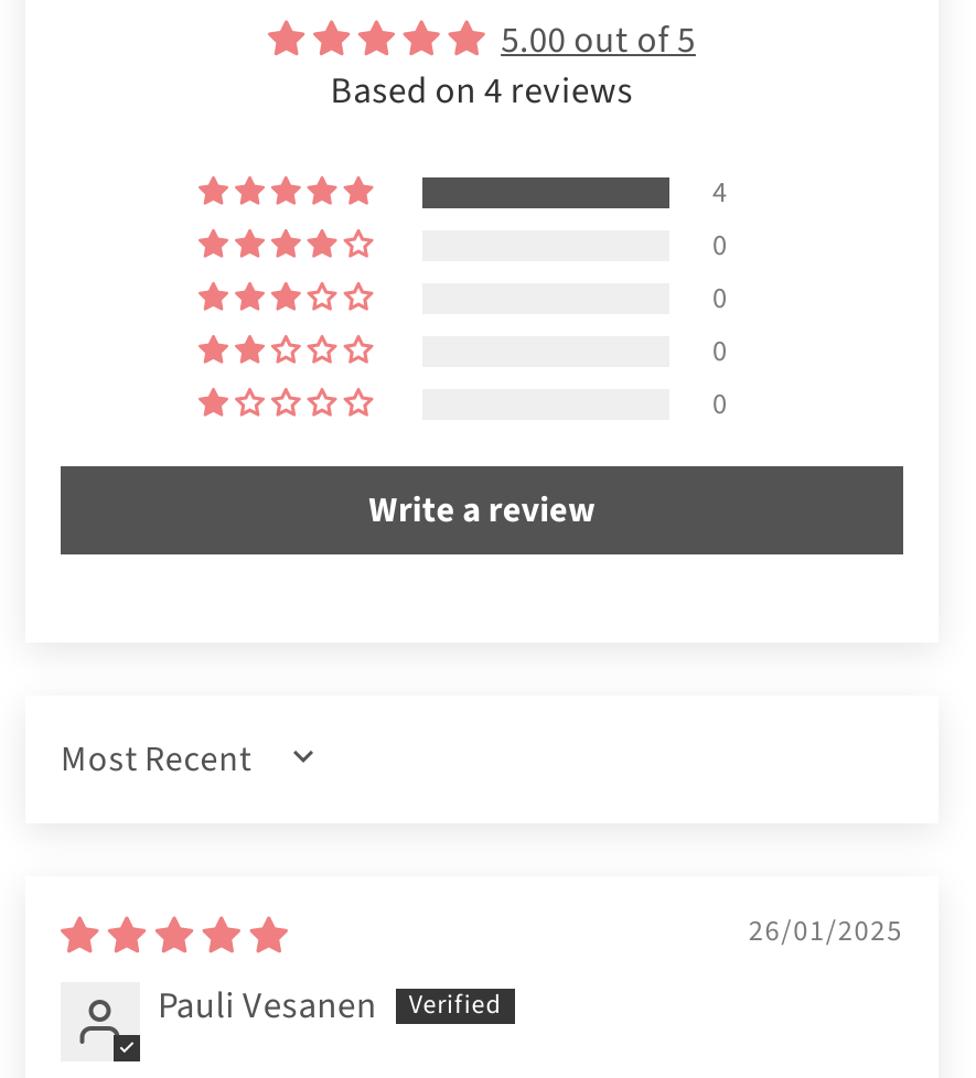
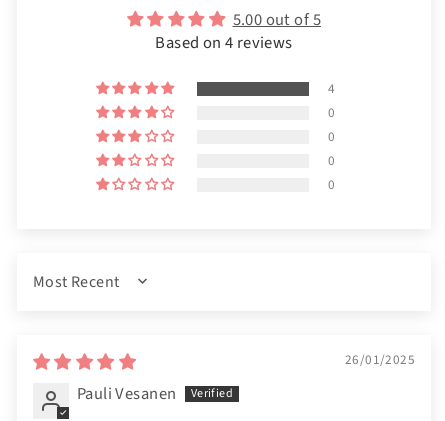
[369,486,595,535] Write a review -> none

